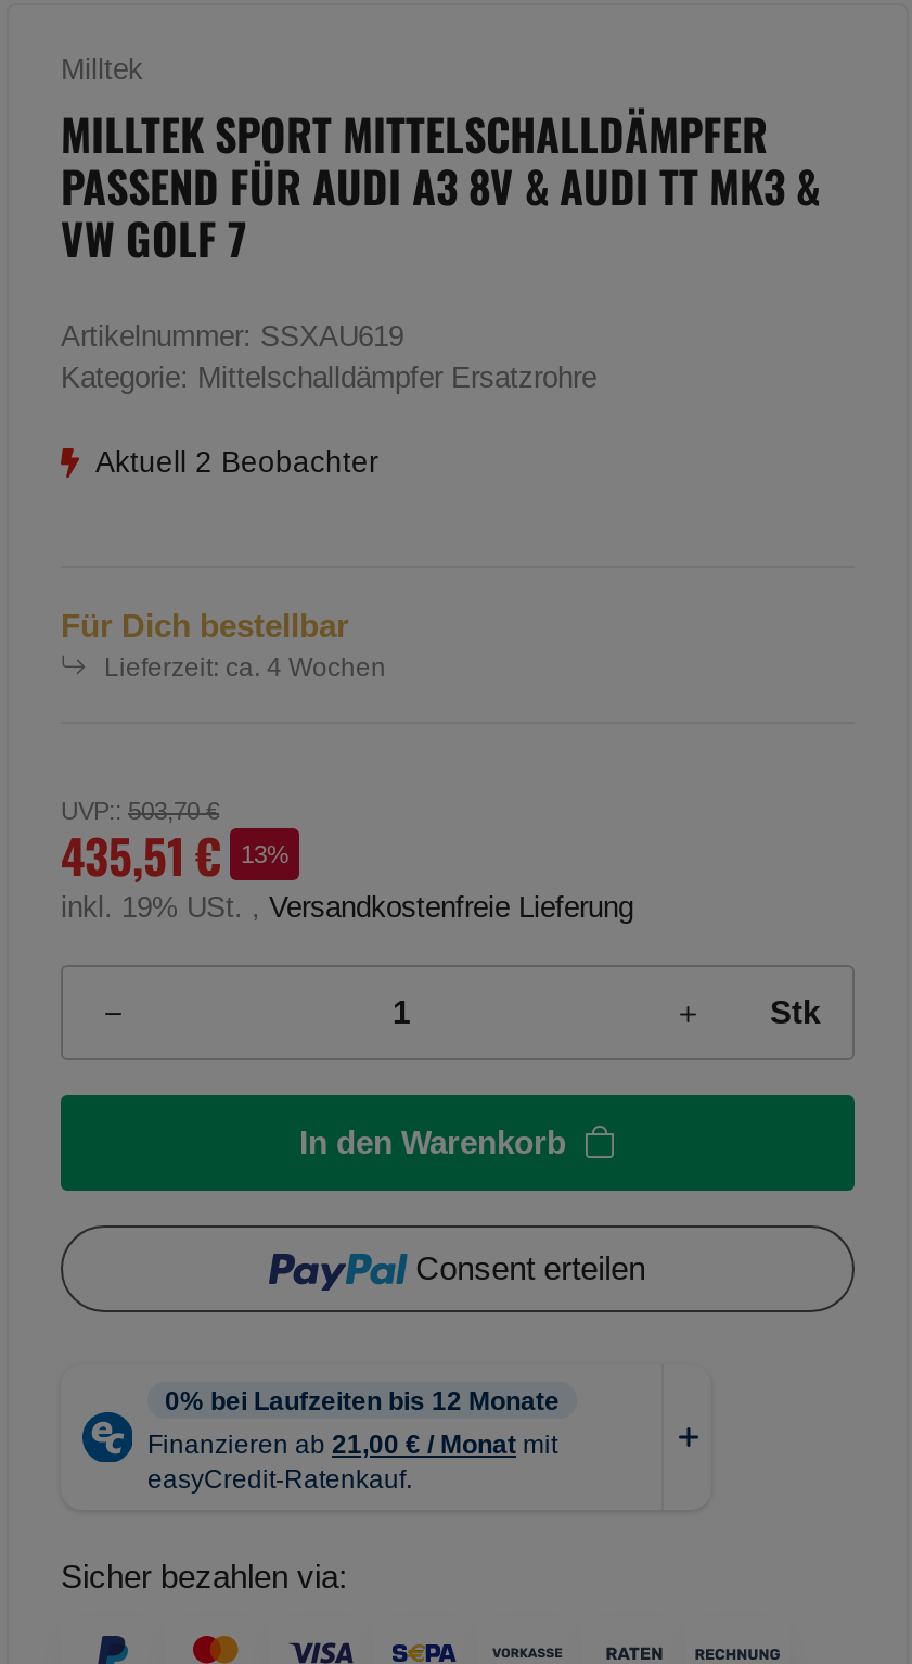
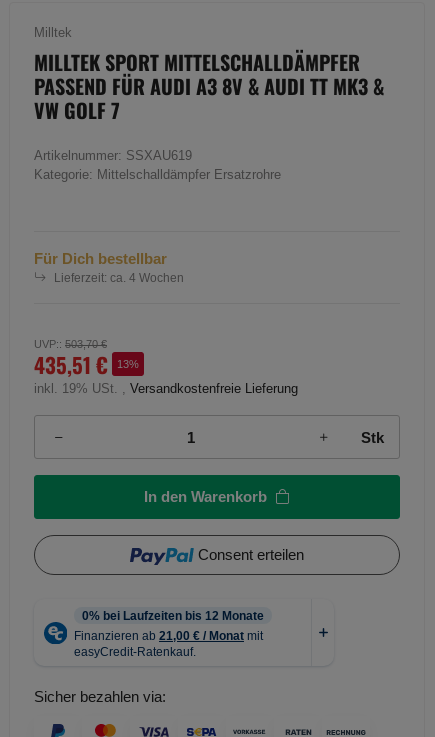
[95,445,380,478] Aktuell 2 Beobachter -> none

